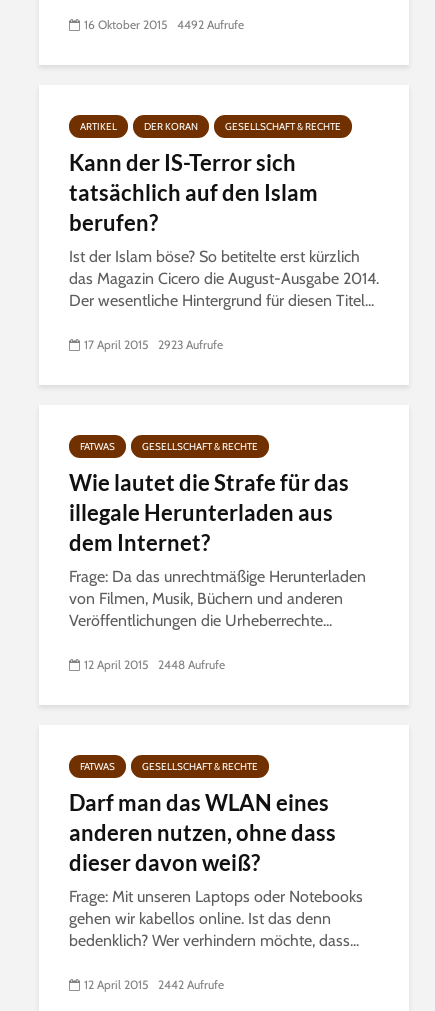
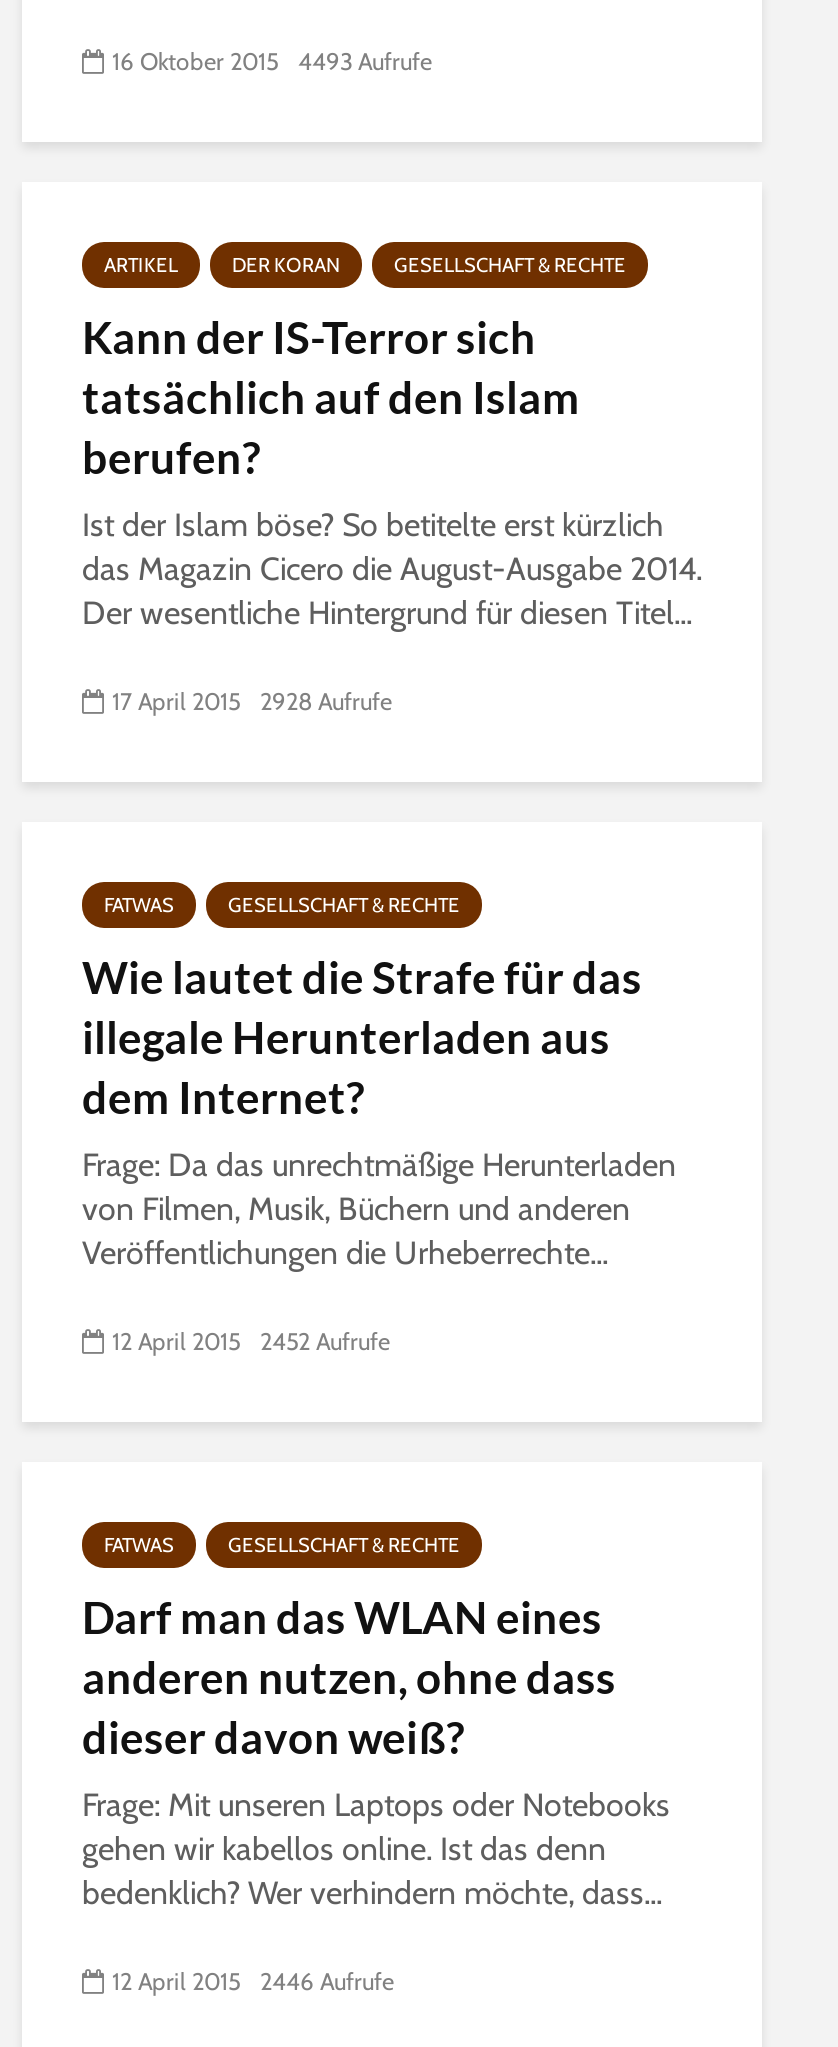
[84,17,244,32] 16 Oktober 2015 4492 Aufrufe -> [112,46,432,76] 16 Oktober 2015 4493 Aufrufe
[84,337,223,352] 17 April 2015 2923 Aufrufe -> [112,686,392,716] 17 April 2015 2928 Aufrufe
[84,657,225,672] 12 April 2015 2448 Aufrufe -> [112,1326,390,1356] 12 April 2015 2452 Aufrufe
[84,977,224,992] 12 April 2015 2442 Aufrufe -> [112,1966,394,1996] 12 April 2015 2446 Aufrufe

